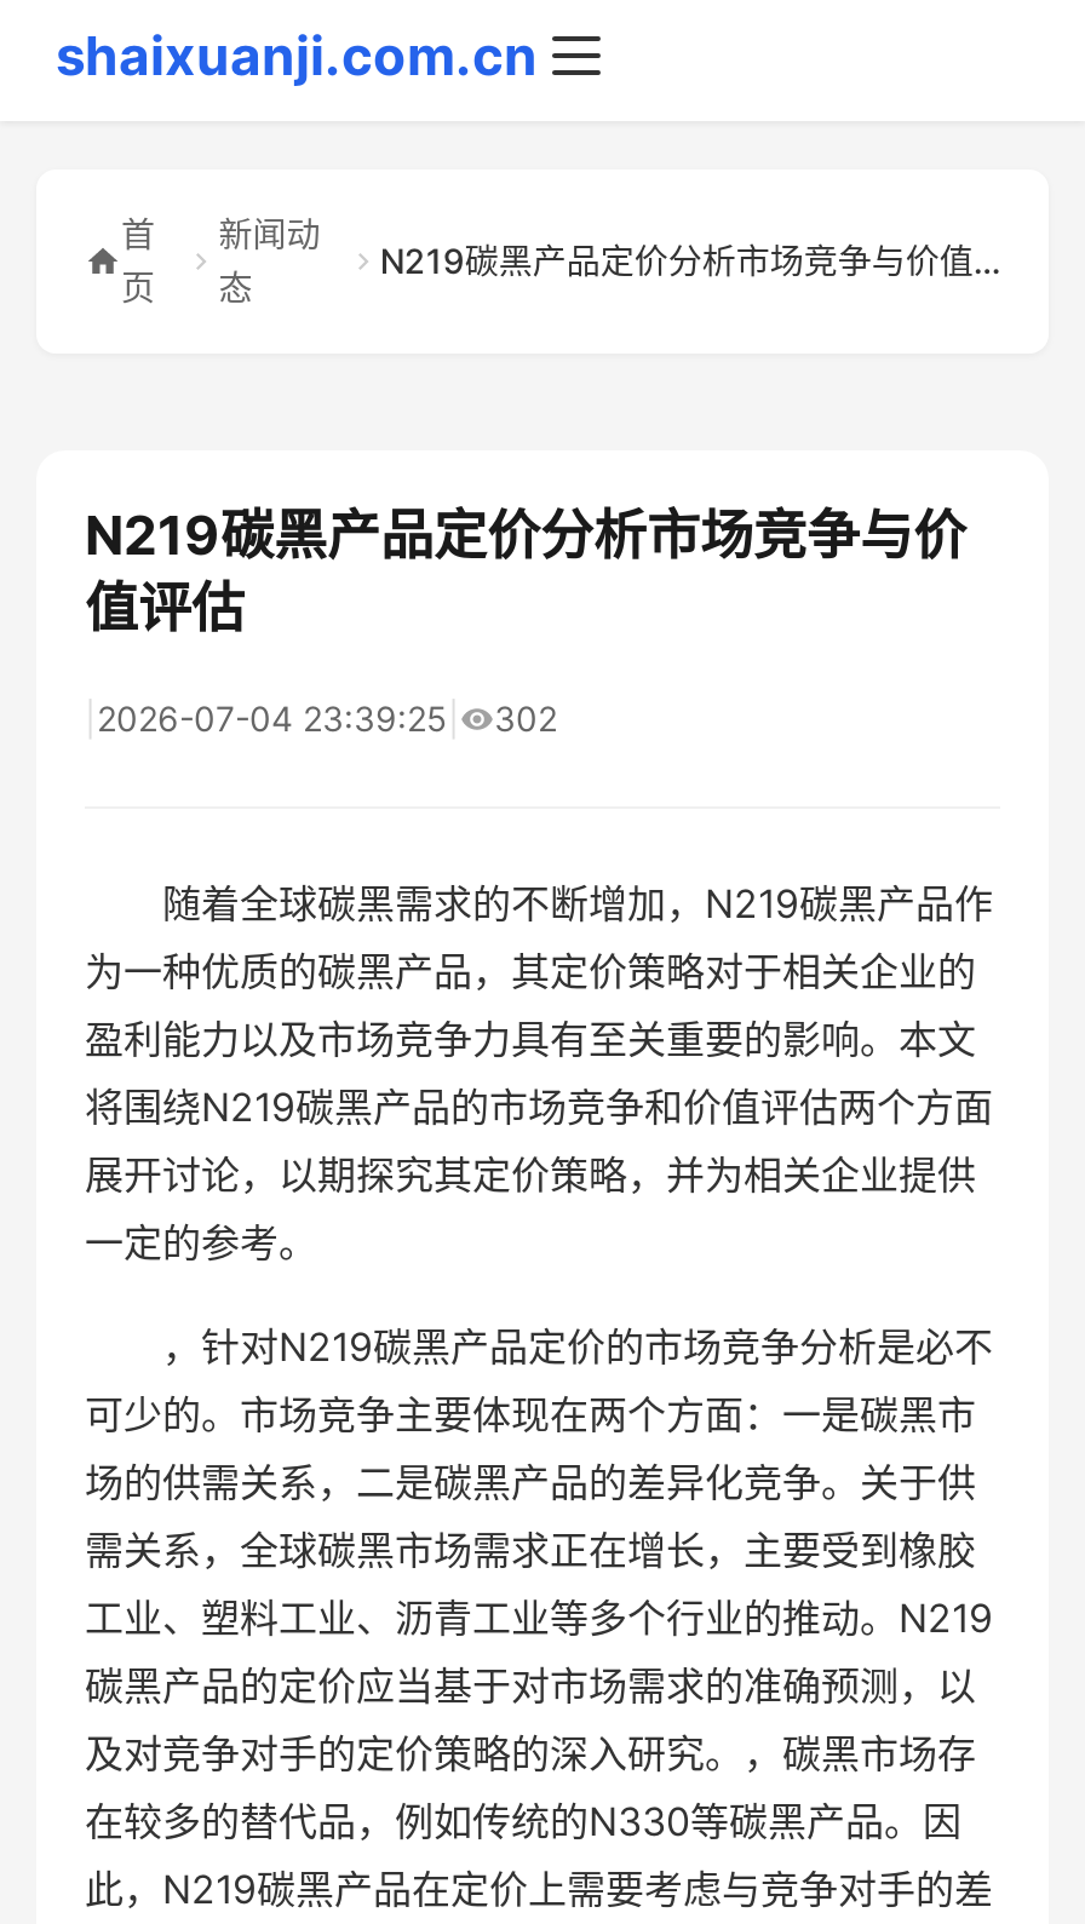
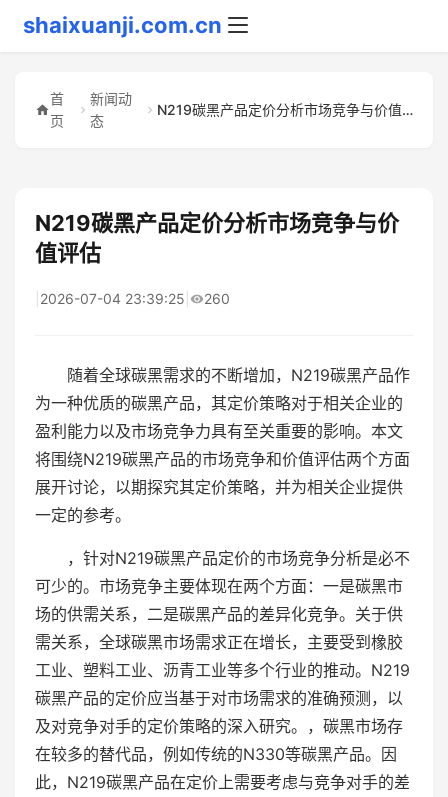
[494,697,557,739] 302 -> [204,290,230,307] 260

